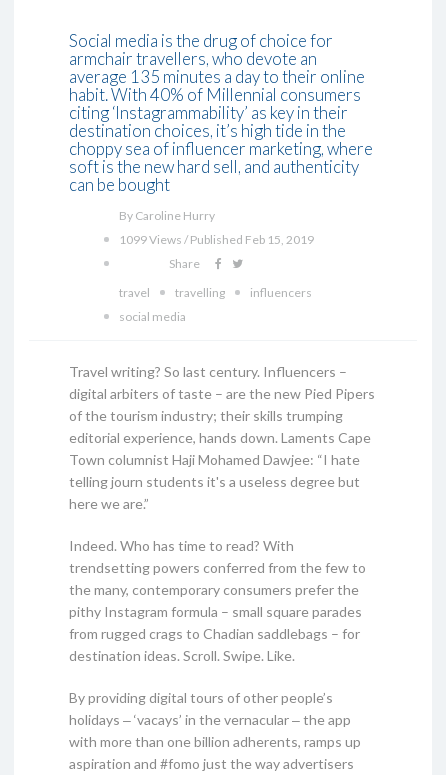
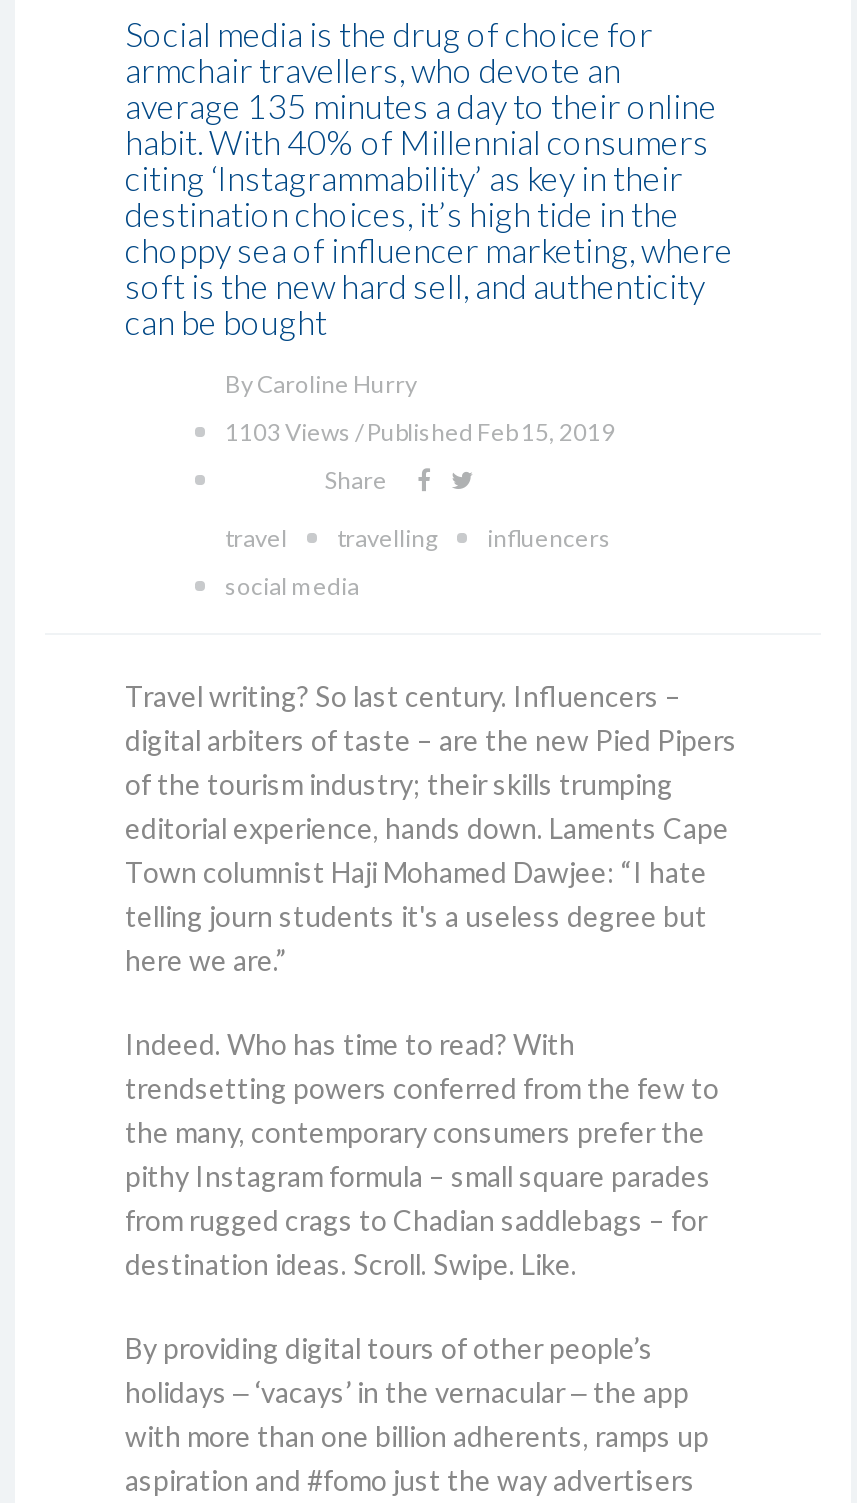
[119,231,314,246] 1099 Views / Published Feb 15, 2019 -> [225,416,615,446] 1103 Views / Published Feb 15, 2019

